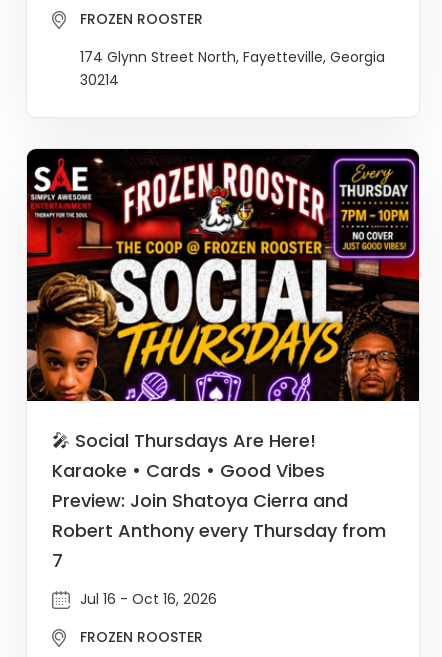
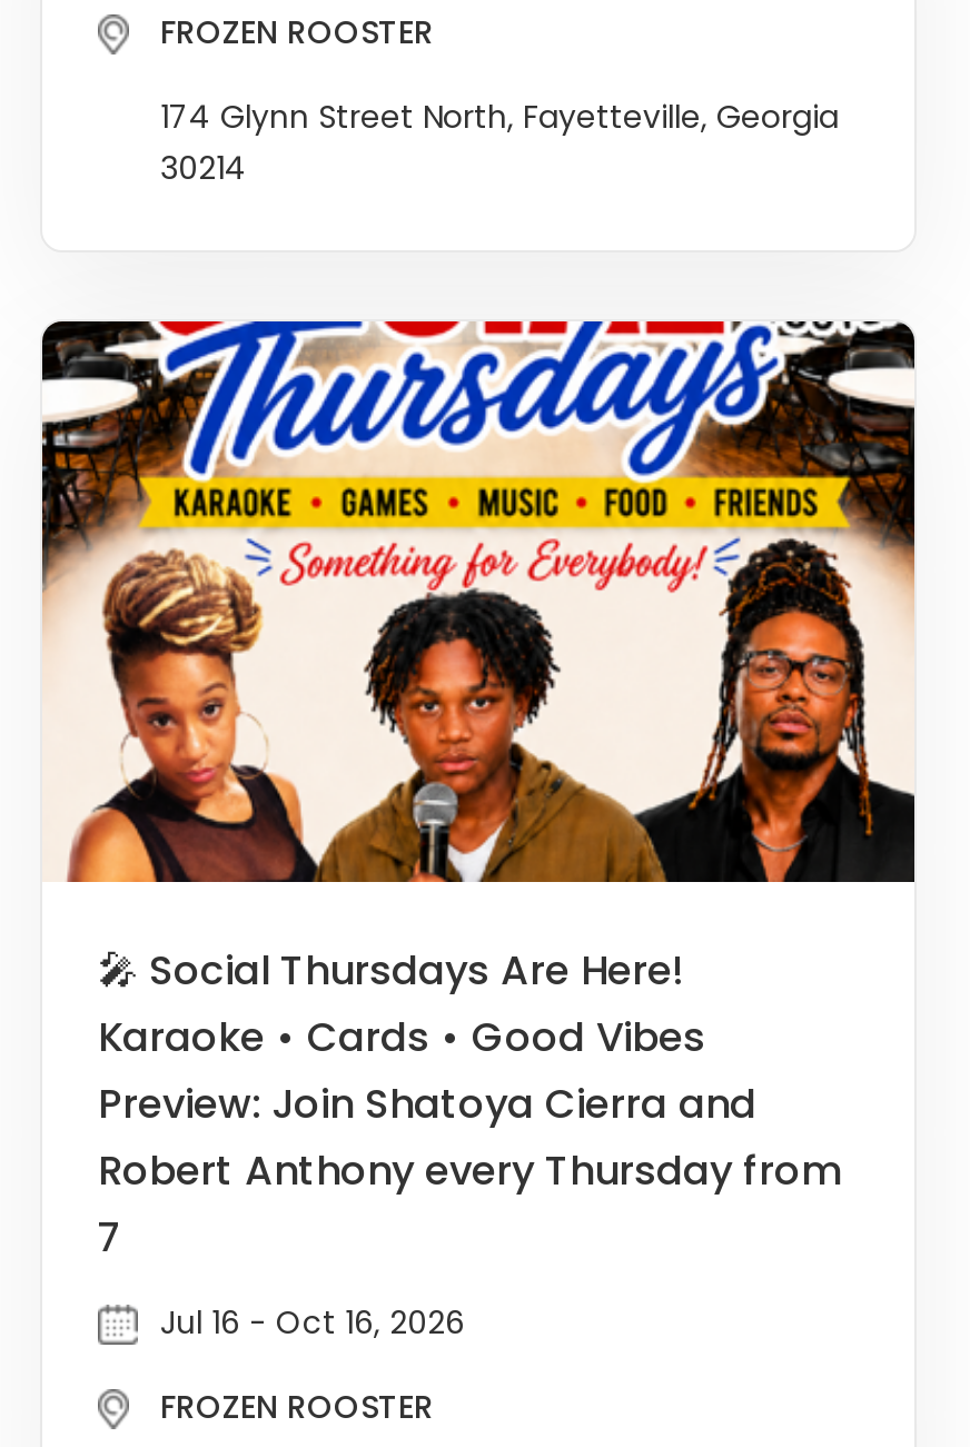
[26,148,420,402] [image] -> [40,319,917,884] [image]

